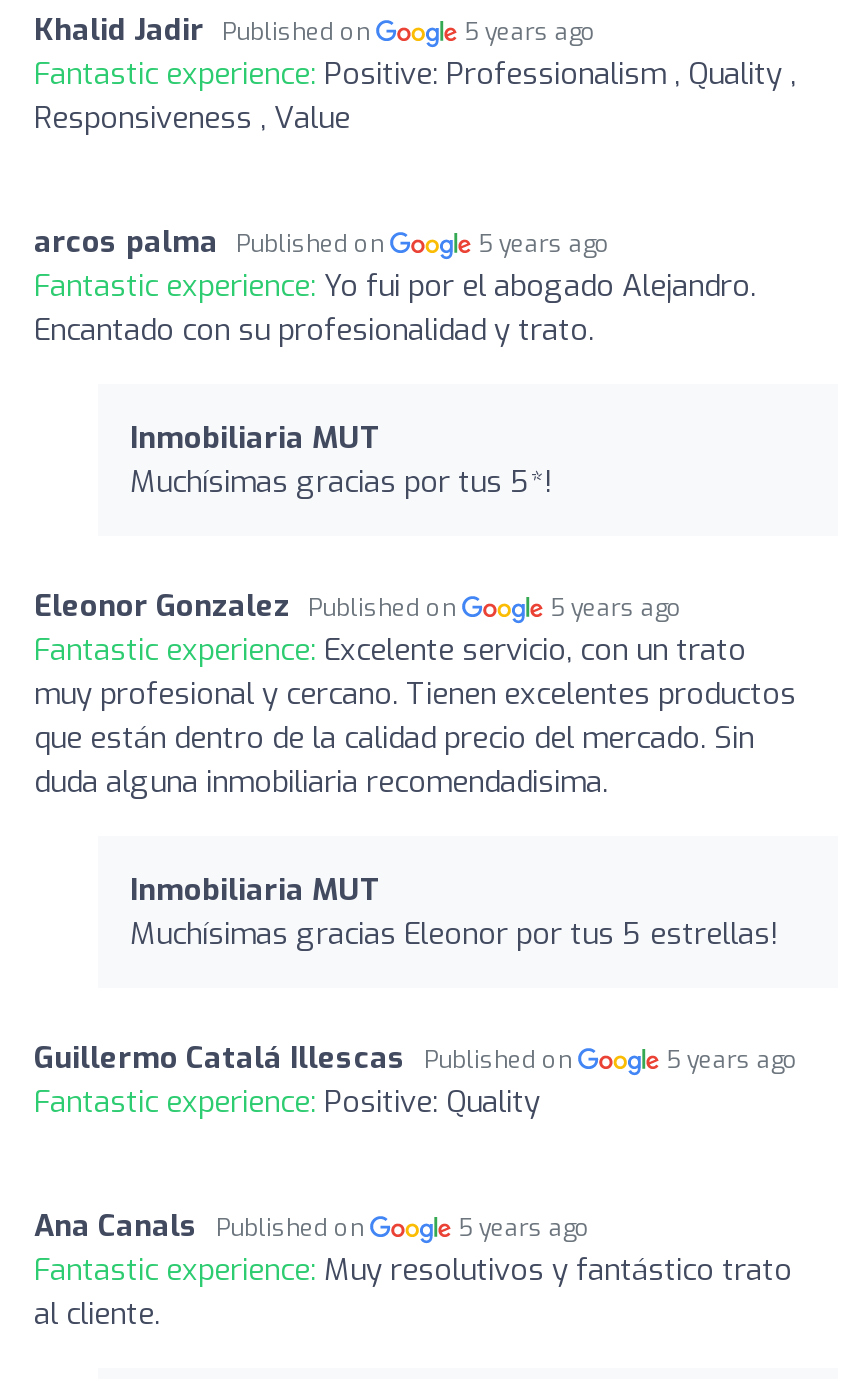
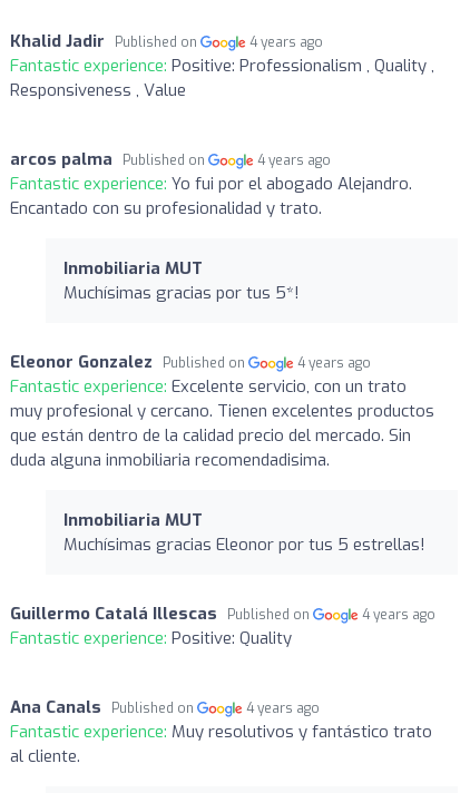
[465,16,597,48] 5 years ago -> [250,33,323,51] 4 years ago
[479,228,611,260] 5 years ago -> [258,151,331,169] 4 years ago
[551,592,683,624] 5 years ago -> [298,354,371,372] 4 years ago
[667,1044,799,1076] 5 years ago -> [362,606,436,623] 4 years ago
[459,1212,591,1244] 5 years ago -> [247,699,320,717] 4 years ago

